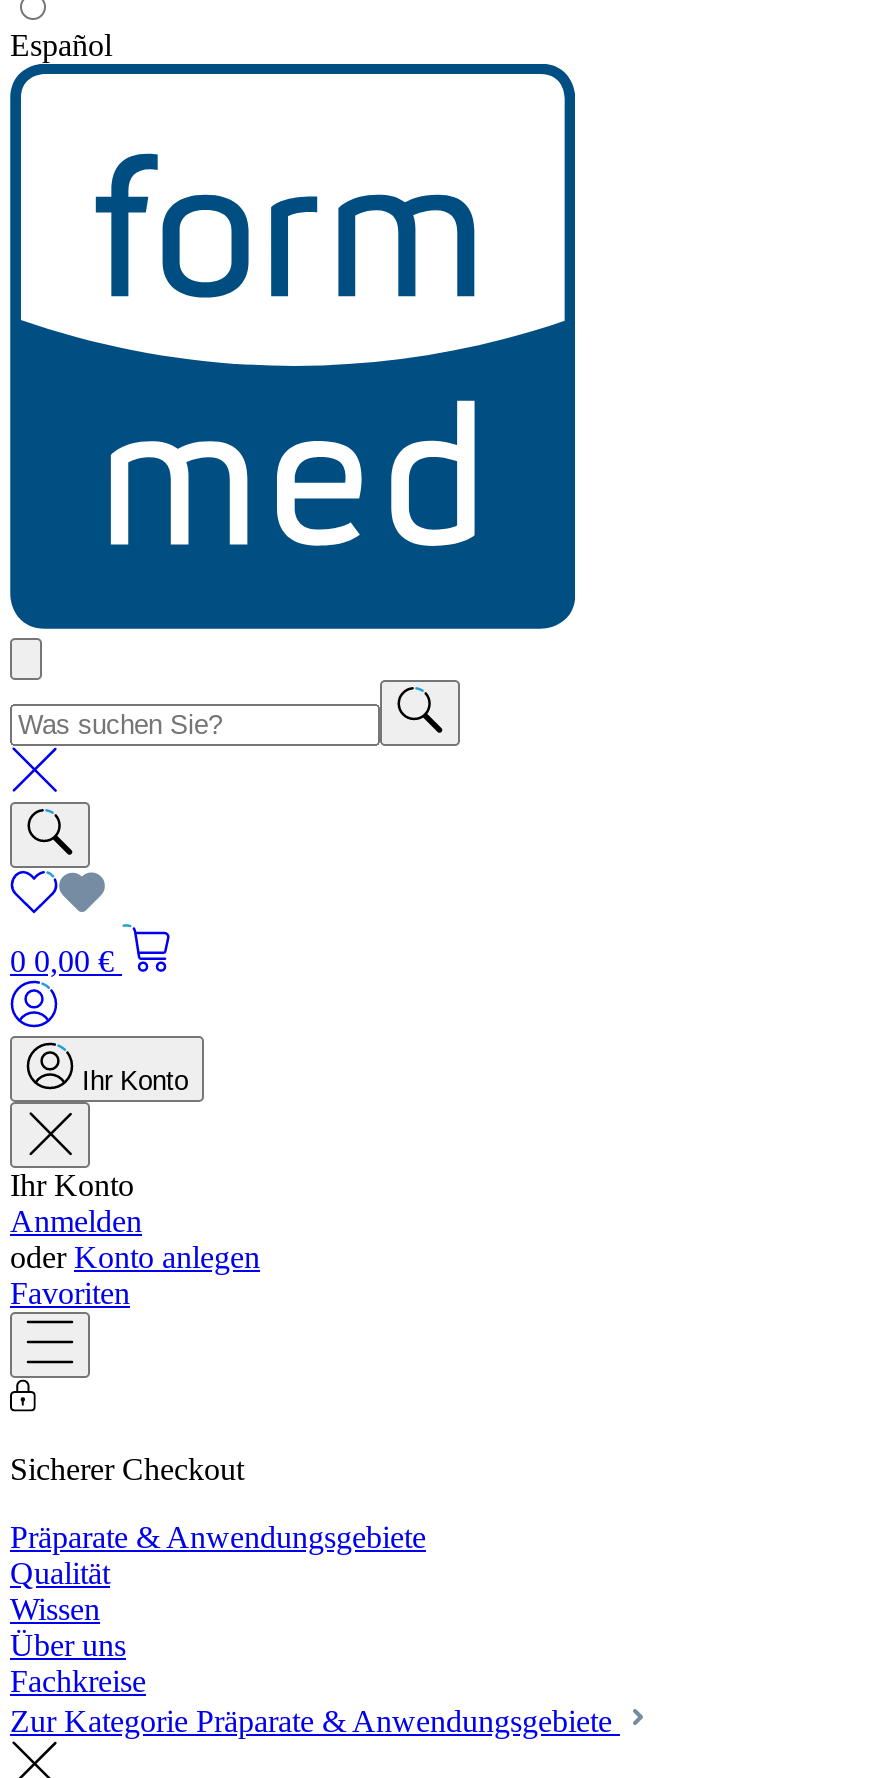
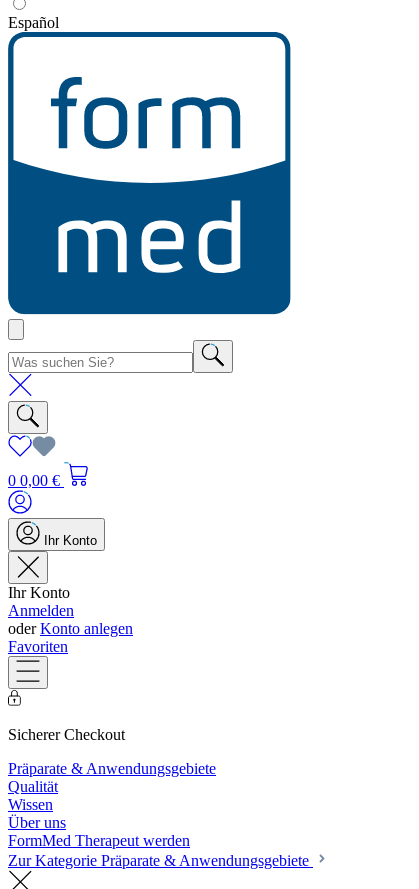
[10,1665,146,1699] Fachkreise -> [8,832,190,849] FormMed Therapeut werden

